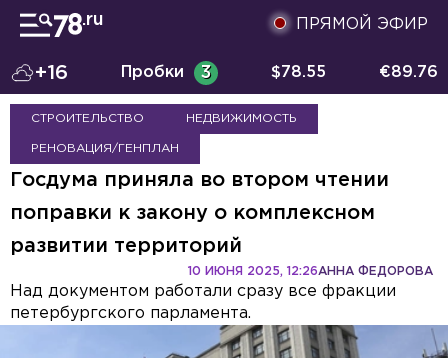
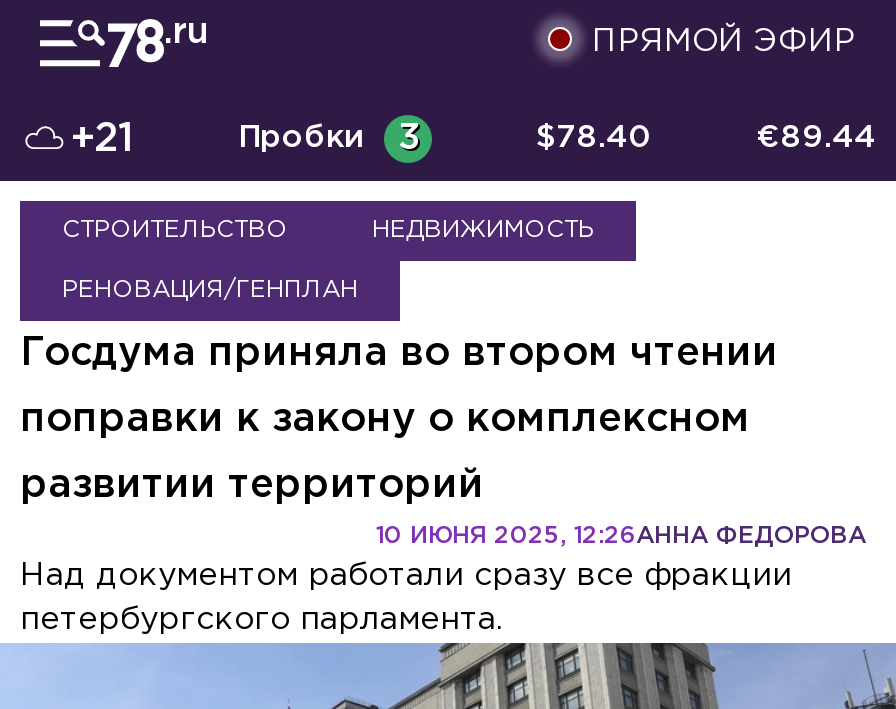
[35,64,68,82] +16 -> [70,121,134,157] +21
[271,65,326,80] $78.55 -> [536,123,652,153] $78.40
[379,65,438,80] €89.76 -> [756,123,876,153] €89.44

